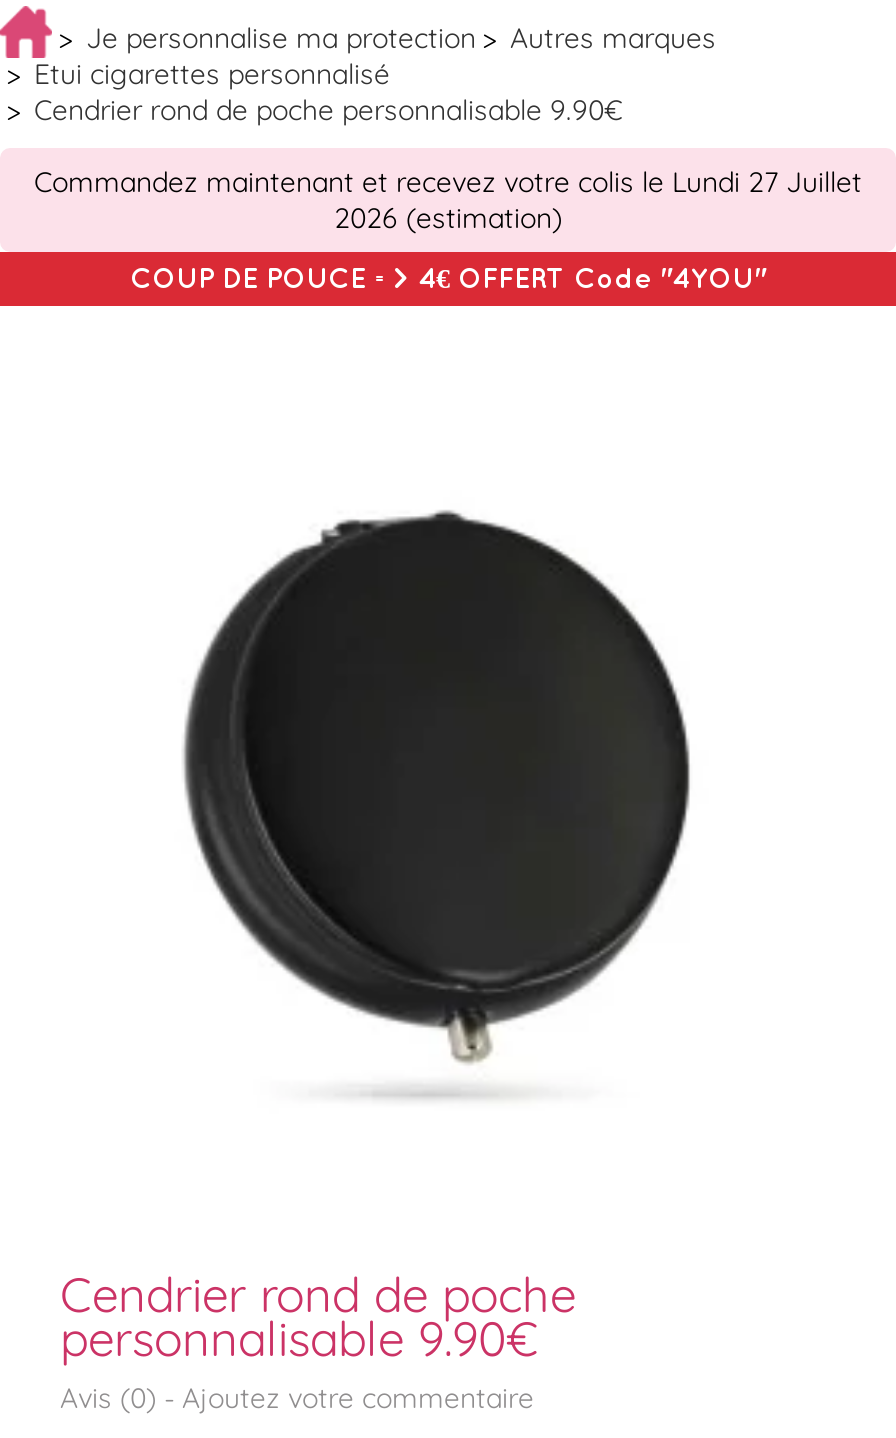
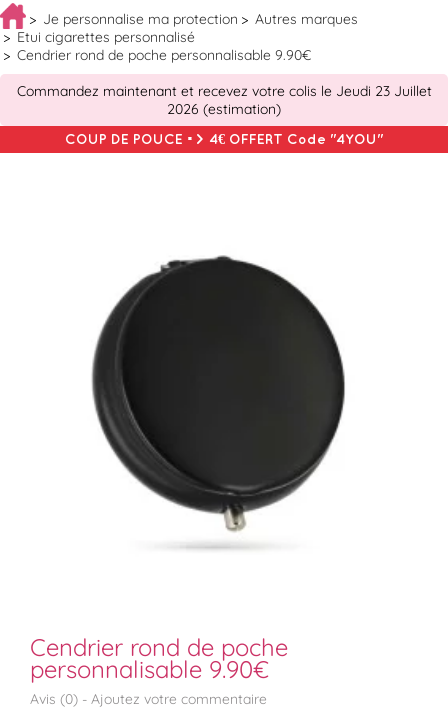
[34,164,862,200] Commandez maintenant et recevez votre colis le Lundi 27 Juillet -> [16,82,431,100] Commandez maintenant et recevez votre colis le Jeudi 23 Juillet

